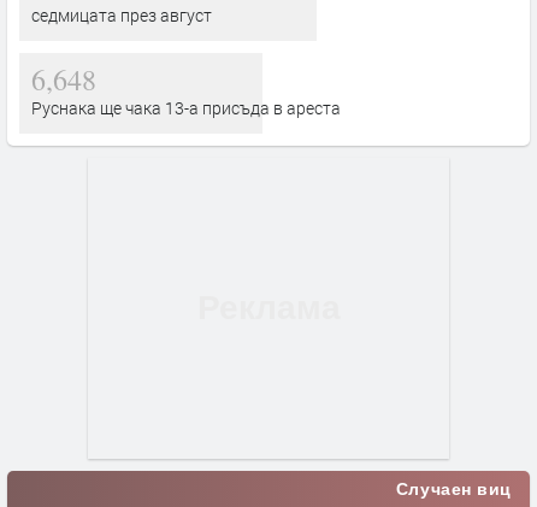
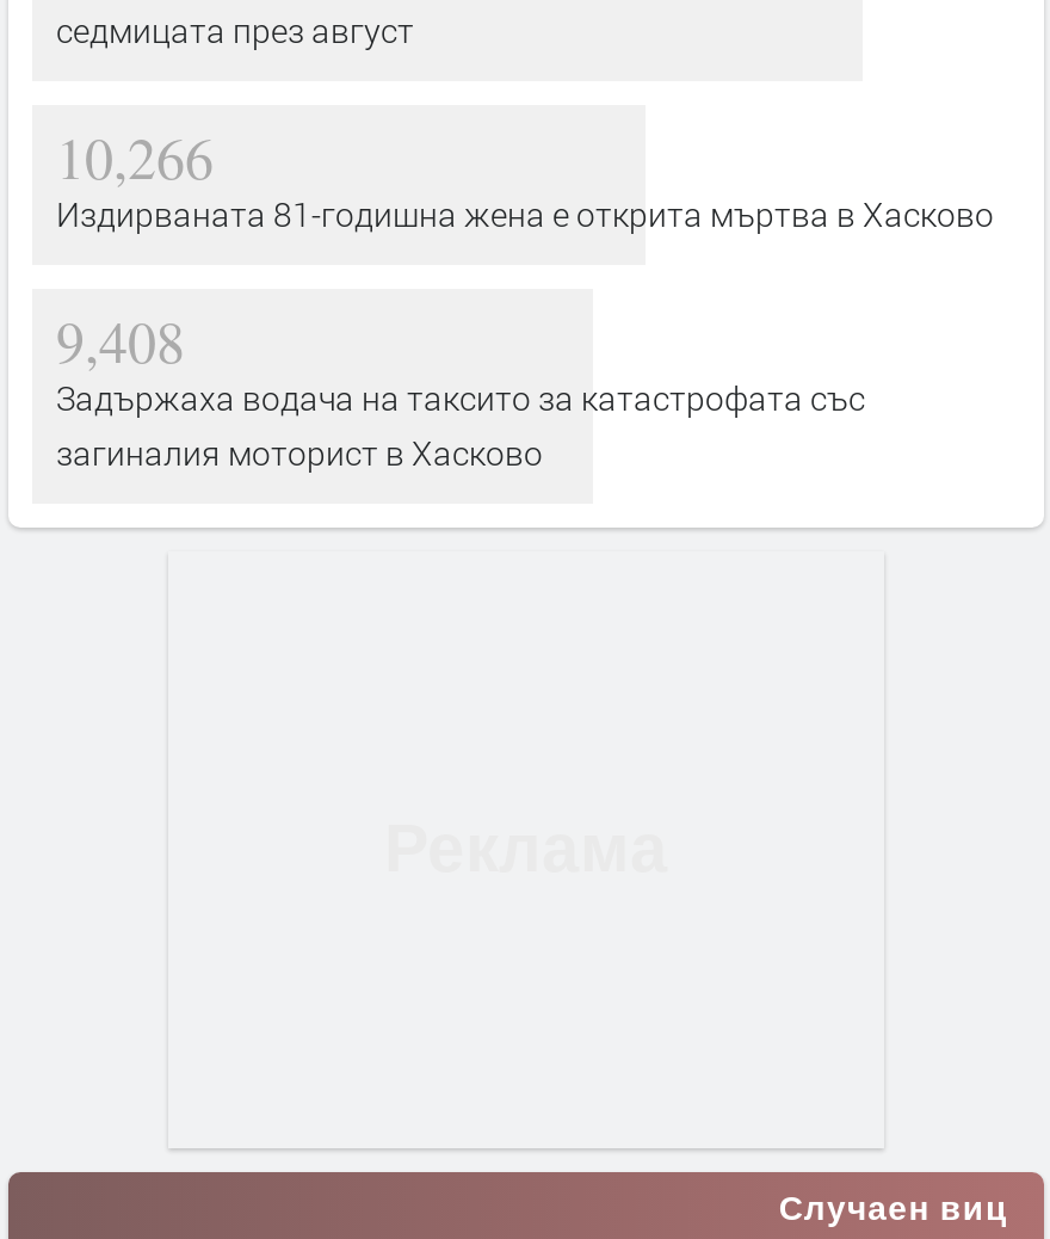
[31,60,341,119] 6,648 | Руснака ще чака 13-а присъда в ареста -> [56,118,994,474] 10,266 | Издирваната 81-годишна жена е открита мъртва в Хасково | 9,408 | Задържаха водача на таксито за катастрофата със | загиналия моторист в Хасково

